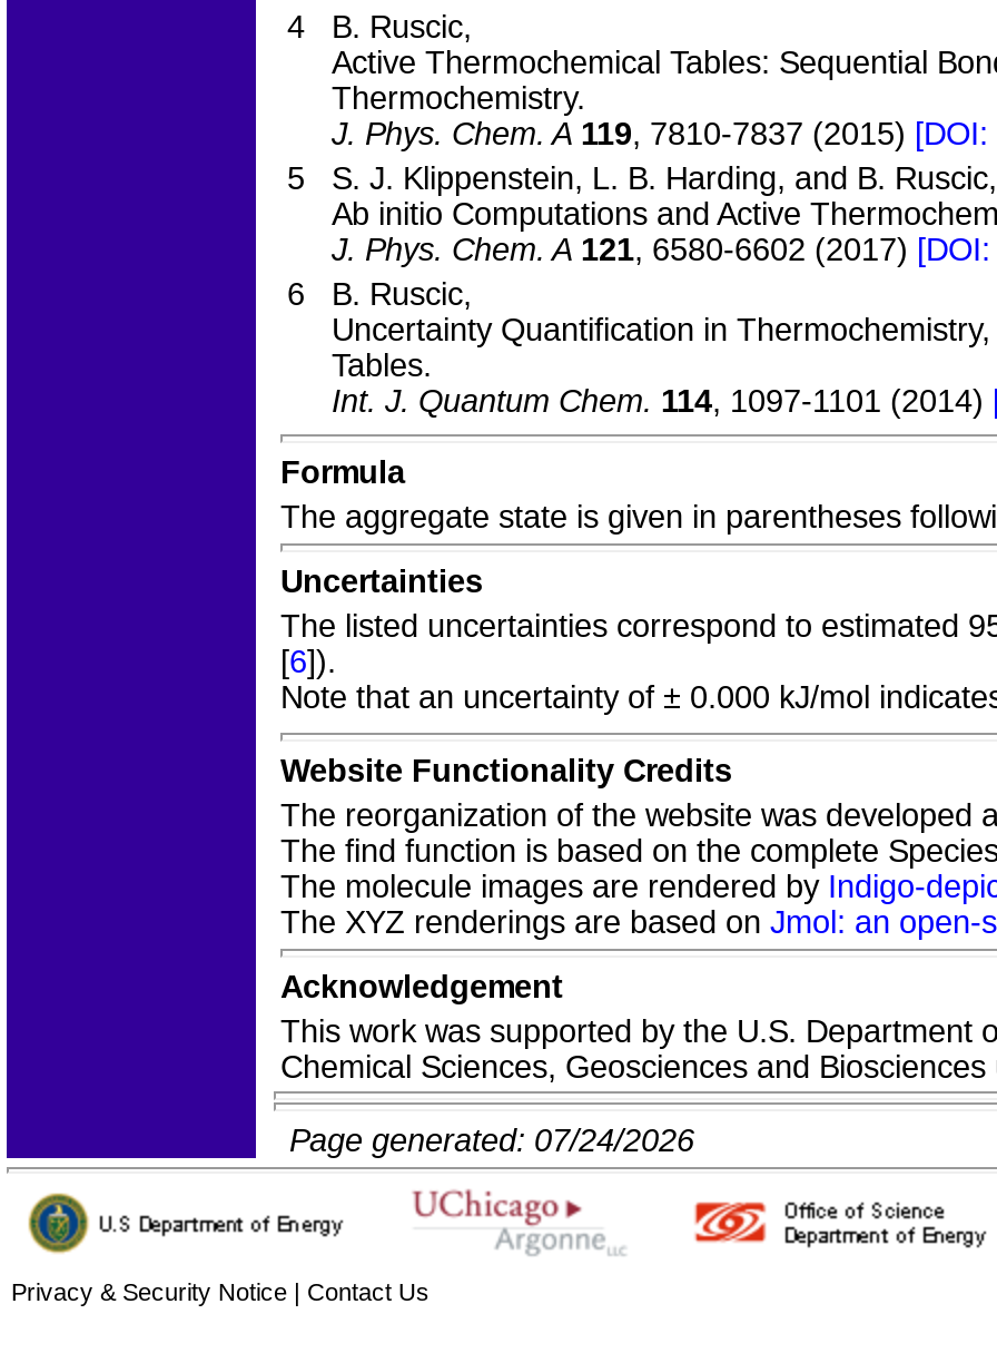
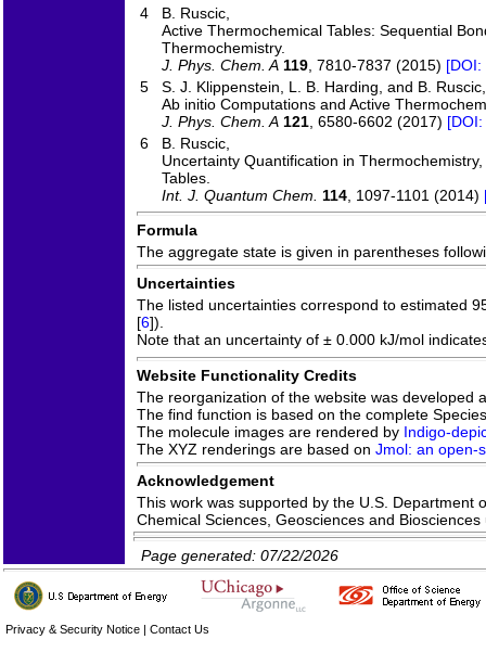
[289,1122,694,1158] Page generated: 07/24/2026 -> [141,547,338,564] Page generated: 07/22/2026

